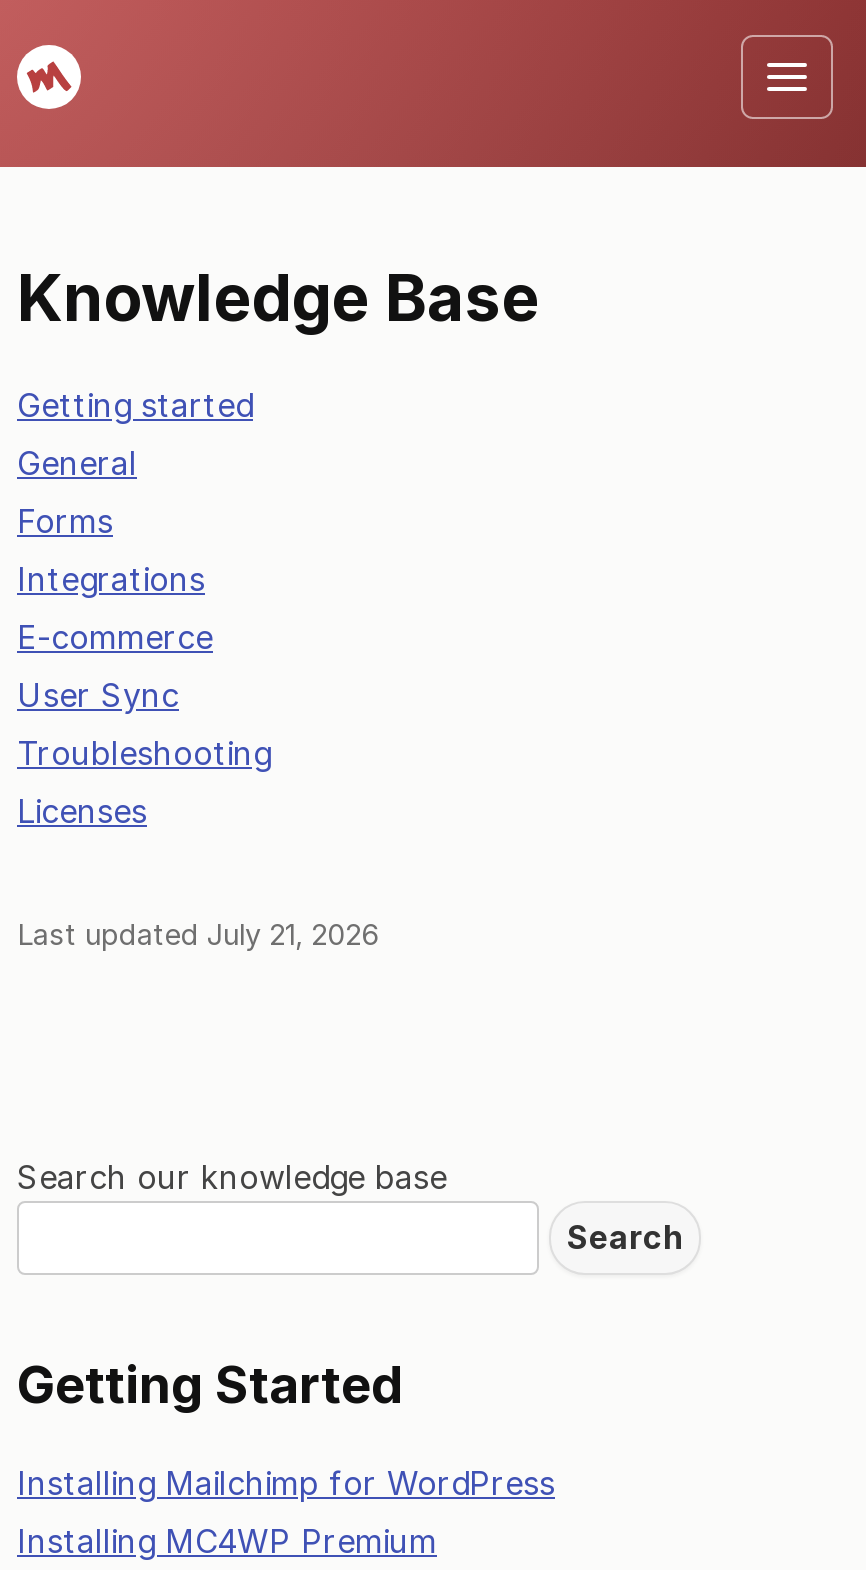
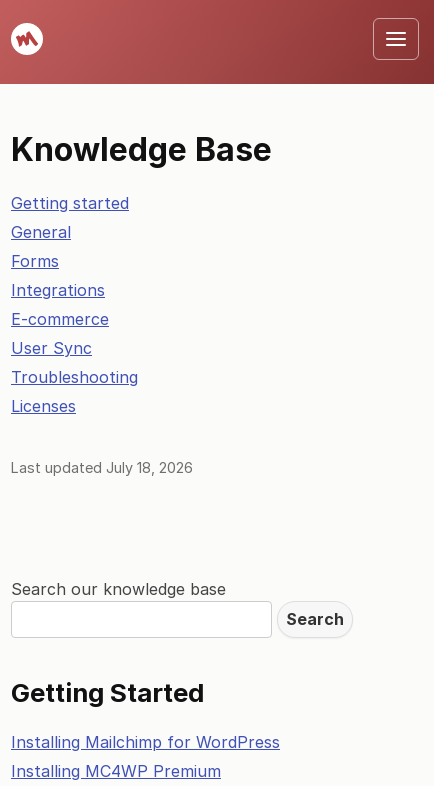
[17,917,379,951] Last updated July 21, 2026 -> [11,459,193,476] Last updated July 18, 2026

